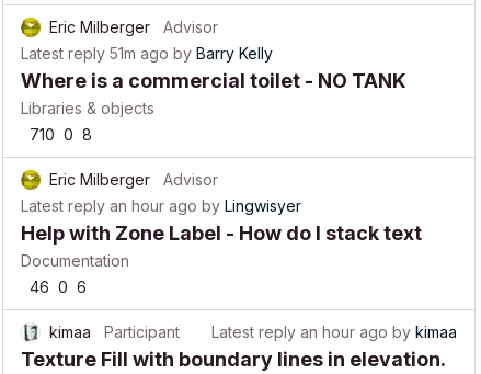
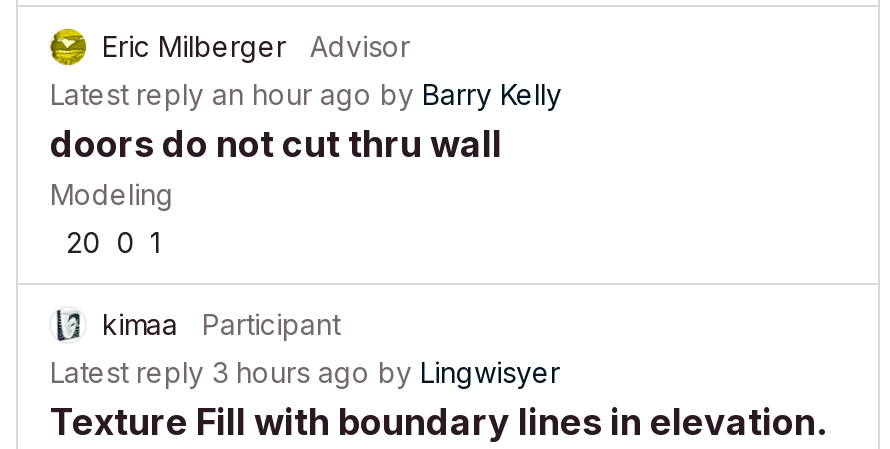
[21,44,422,296] Latest reply 51m ago by Barry Kelly | Where is a commercial toilet - NO TANK | Libraries & objects | 710 0 8 | Eric Milberger | Advisor | Latest reply an hour ago by Lingwisyer | Help with Zone Label - How do I stack text | Documentation | 46 0 6 -> [50,77,562,259] Latest reply an hour ago by Barry Kelly | doors do not cut thru wall | Modeling | 20 0 1
moved [49,322,180,341] -> [102,307,340,341]: kimaa | Participant
[211,322,457,341] Latest reply an hour ago by kimaa -> [50,355,560,389] Latest reply 3 hours ago by Lingwisyer

